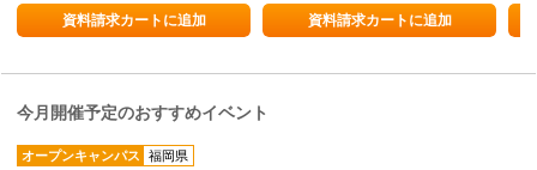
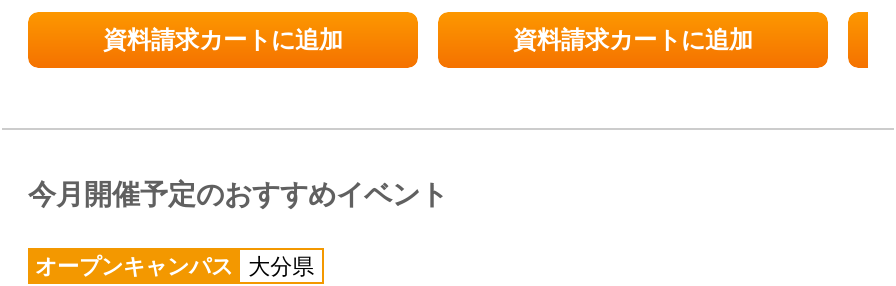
[149,148,188,162] 福岡県 -> [248,253,314,277] 大分県

